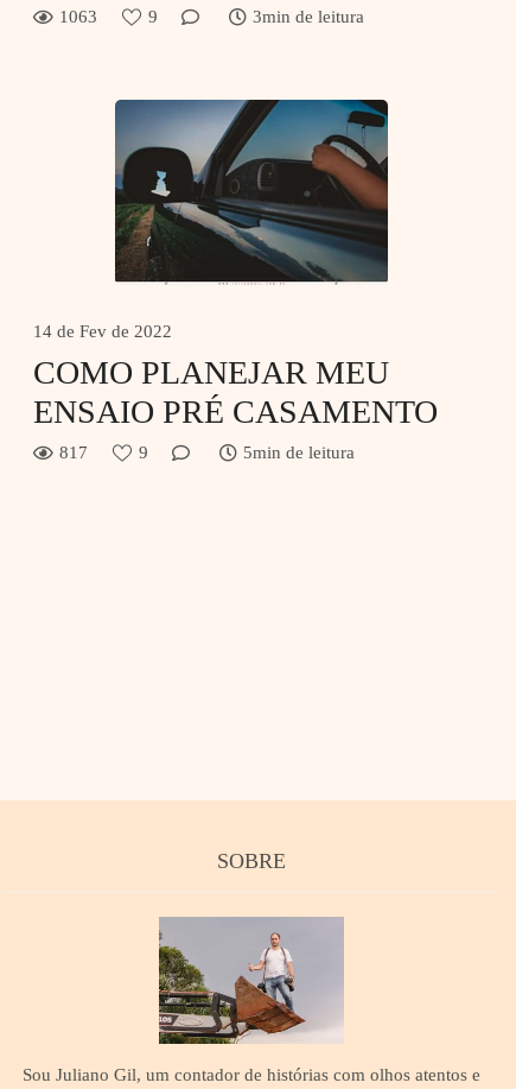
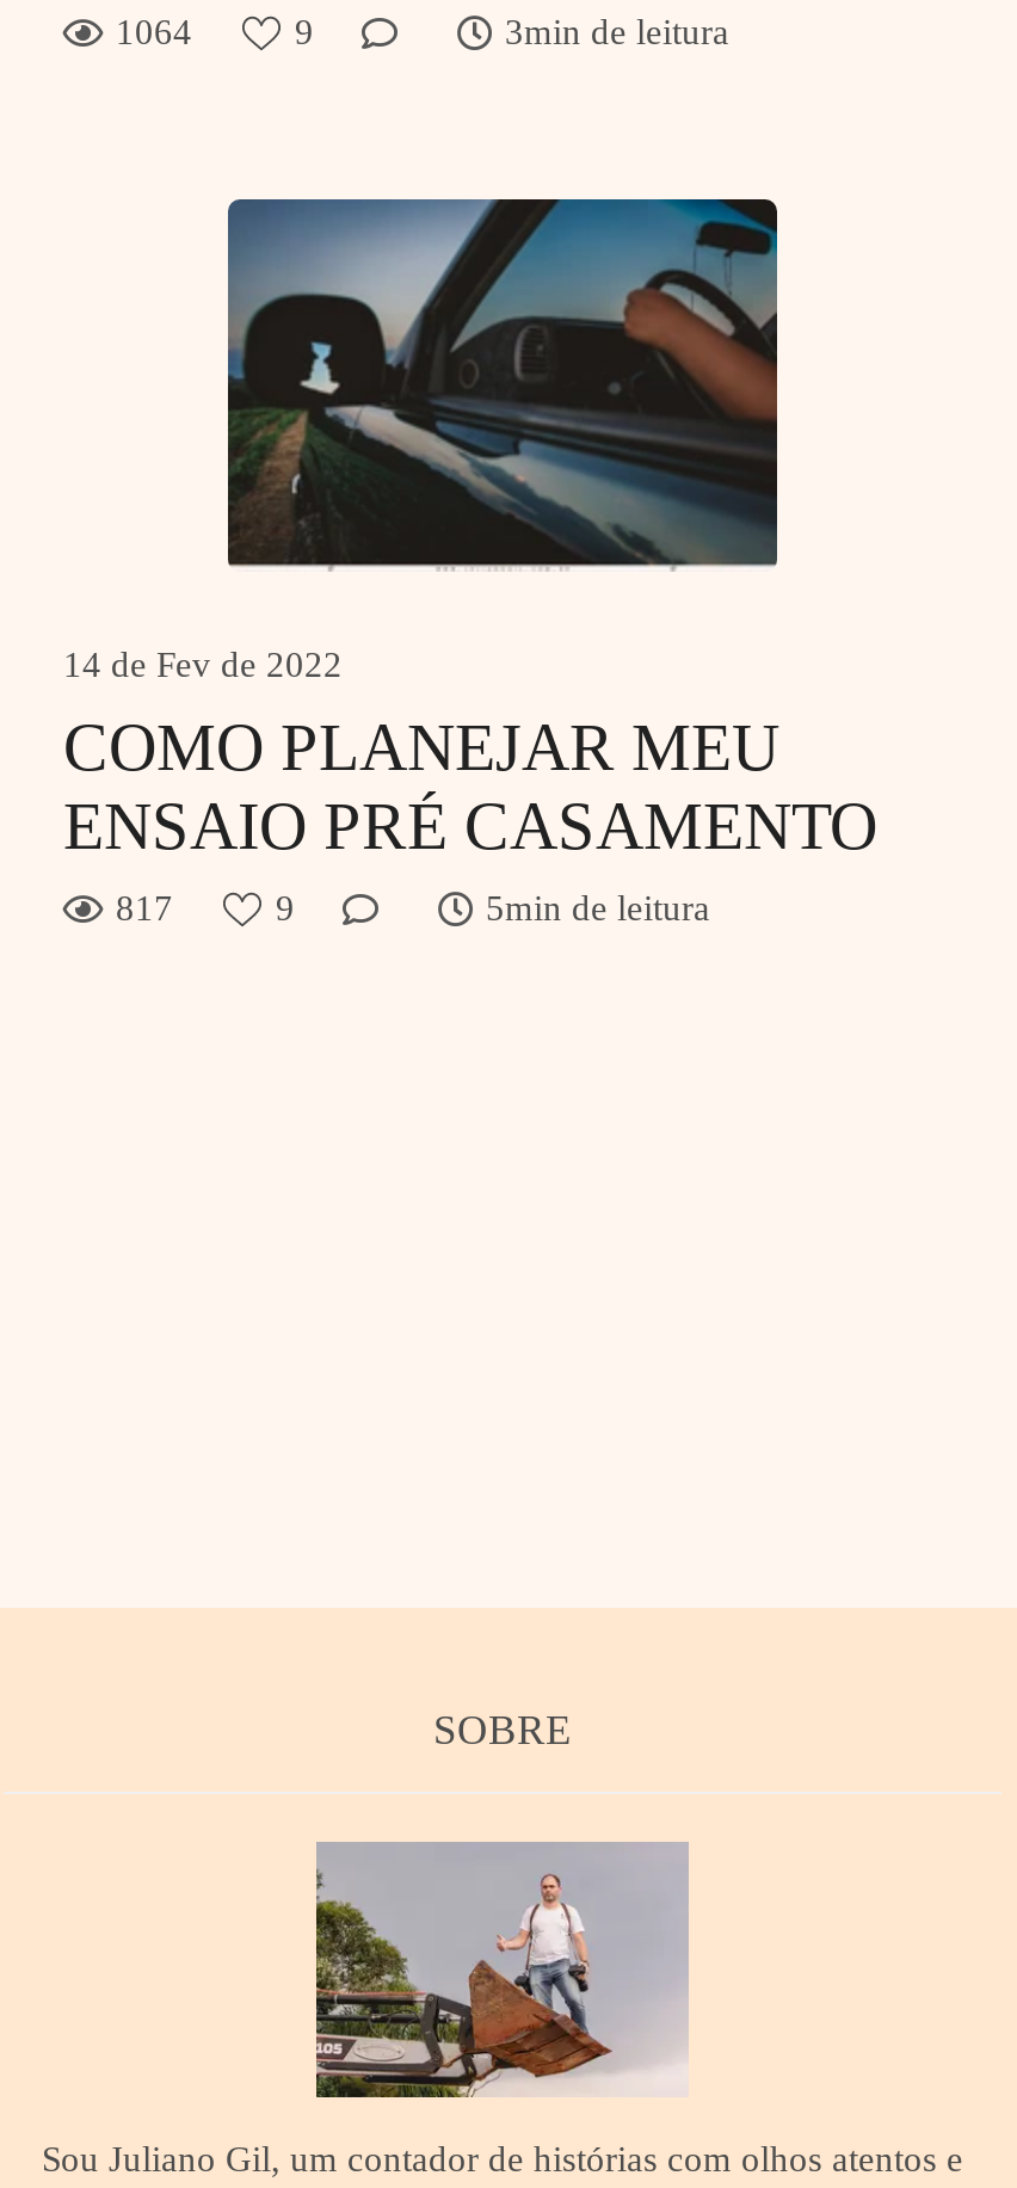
[59,7,97,26] 1063 -> [116,14,192,52] 1064

